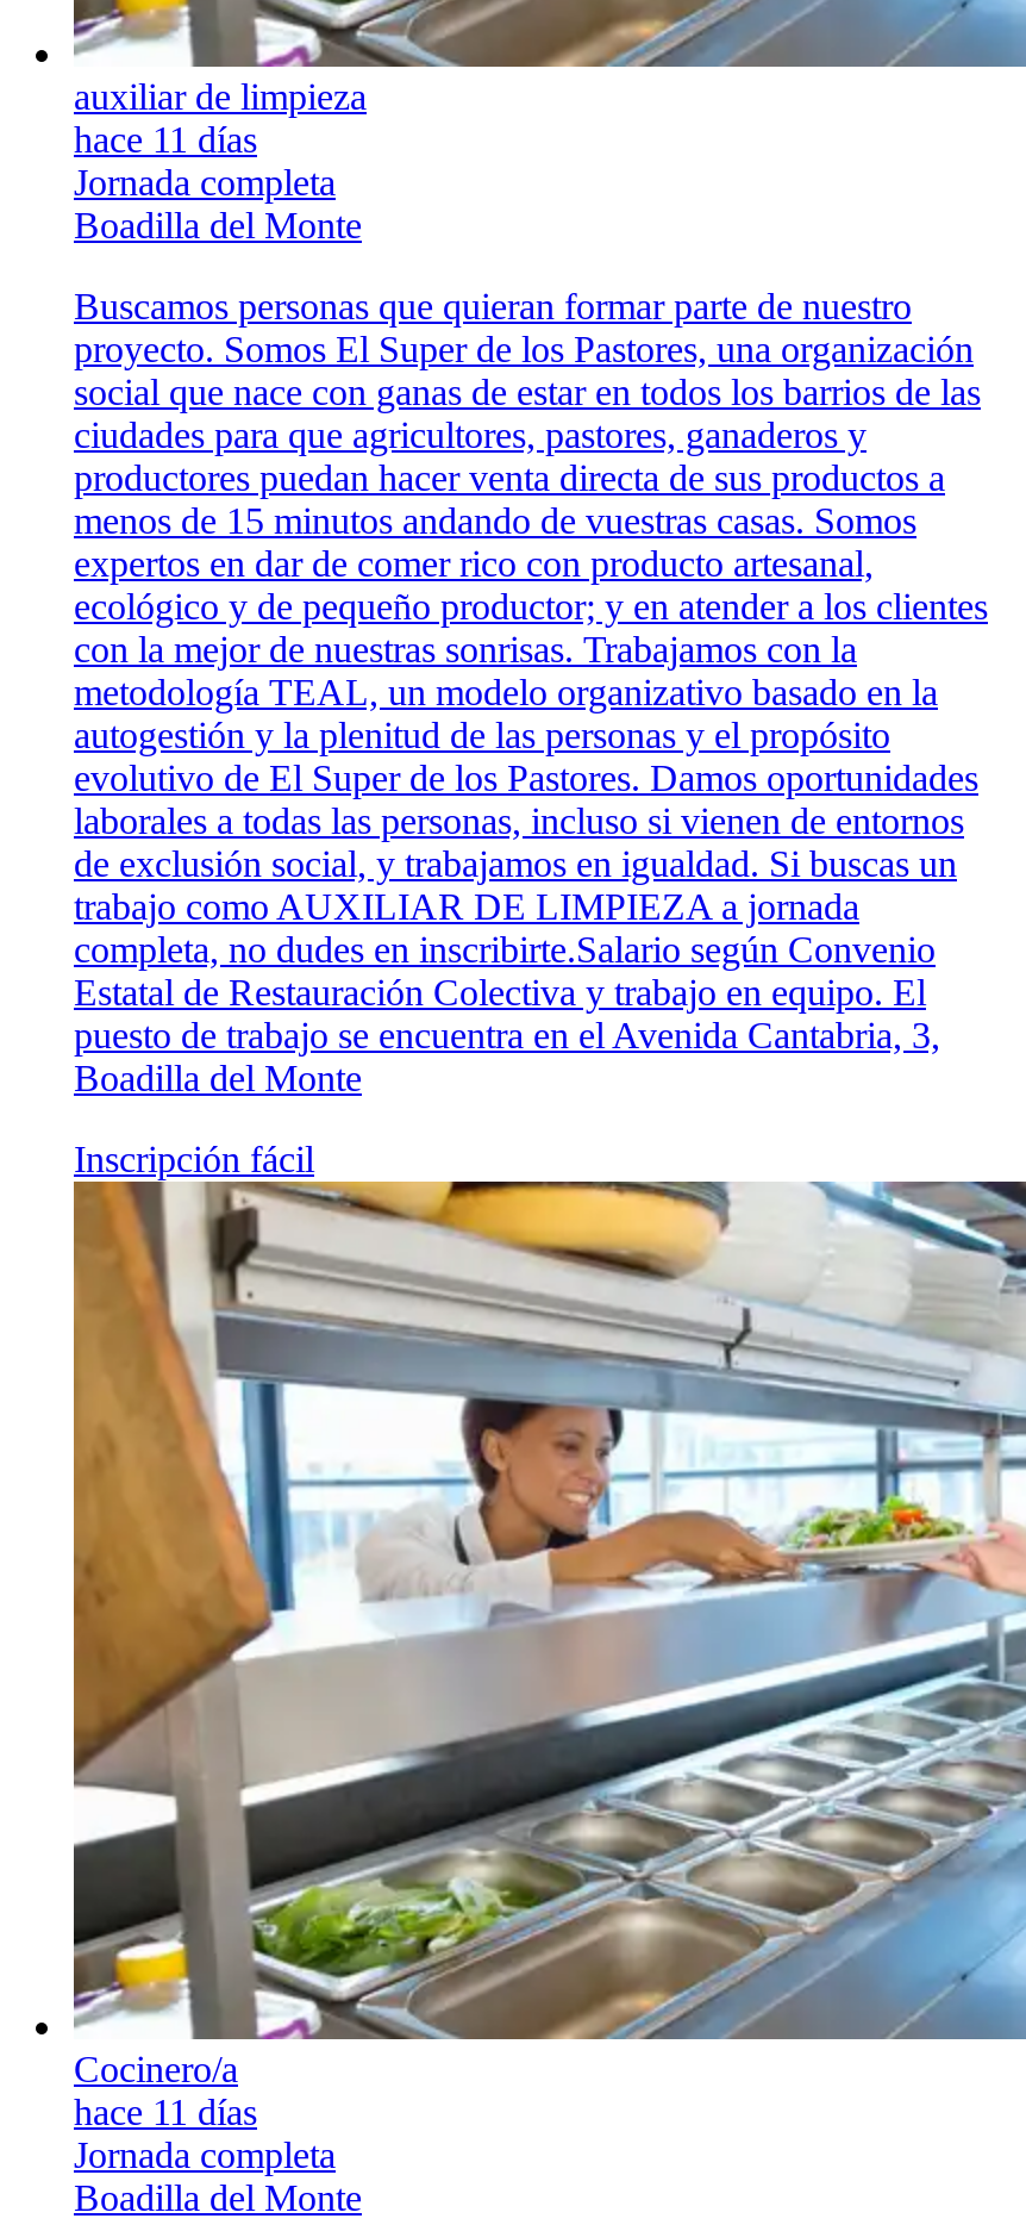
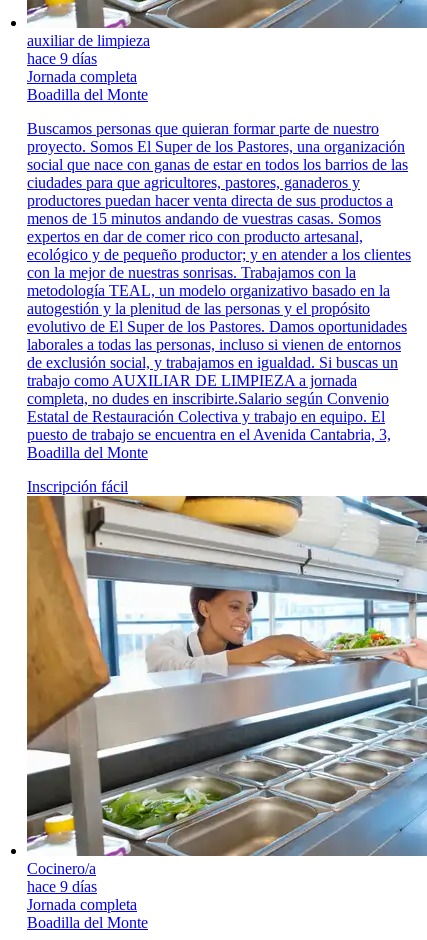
[74,119,257,159] hace 11 días -> [27,50,97,67] hace 9 días
[74,2091,257,2132] hace 11 días -> [27,878,97,895] hace 9 días

